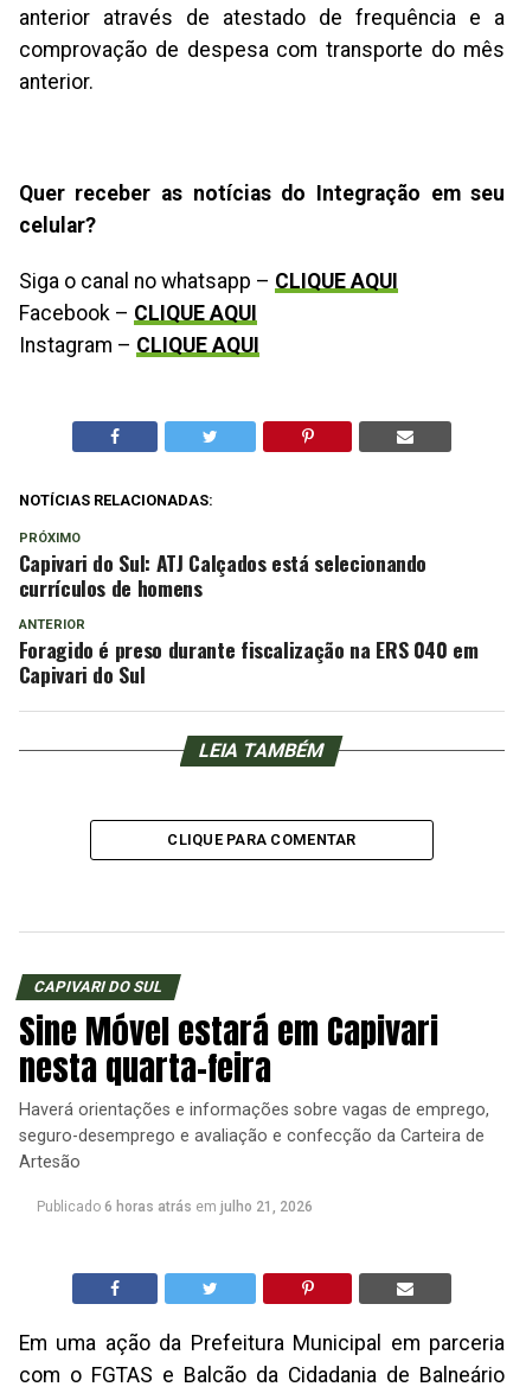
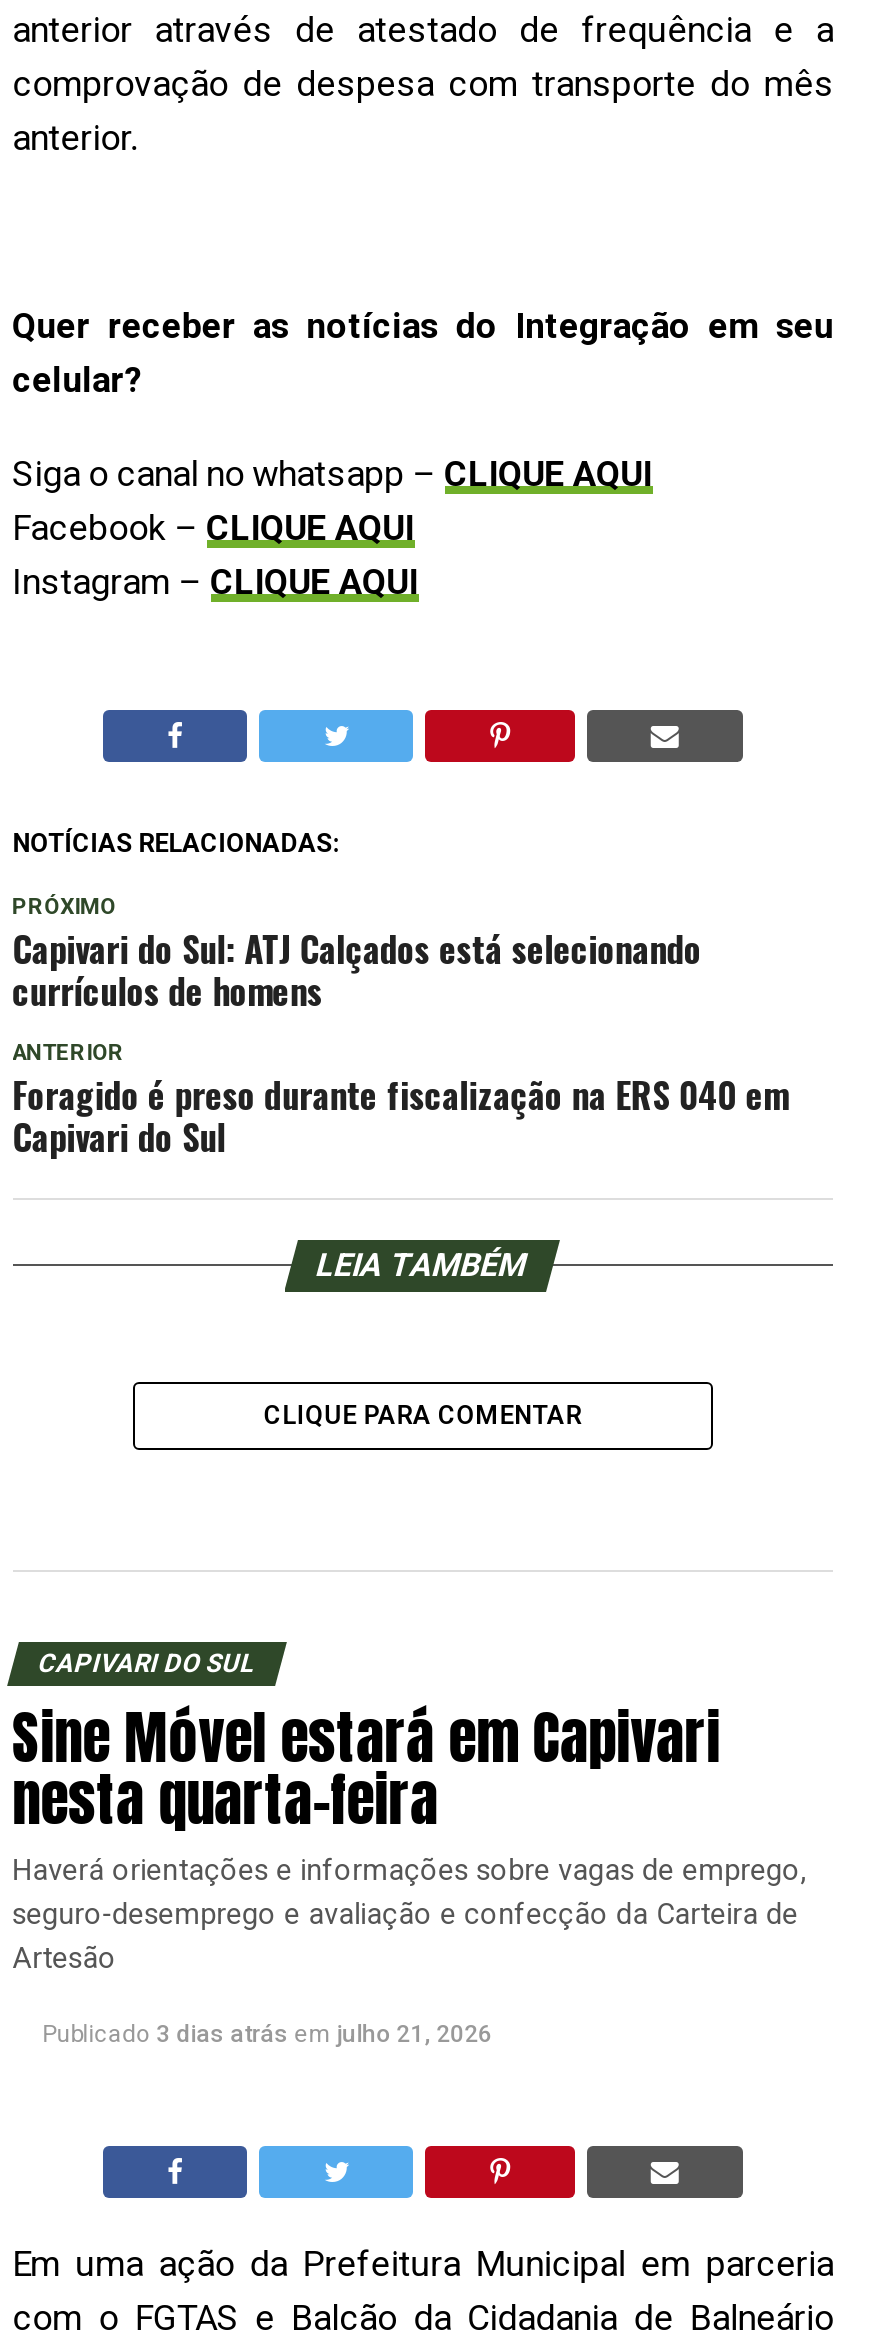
[36,1199,312,1215] Publicado 6 horas atrás em julho 21, 2026 -> [42,2020,492,2048] Publicado 3 dias atrás em julho 21, 2026

